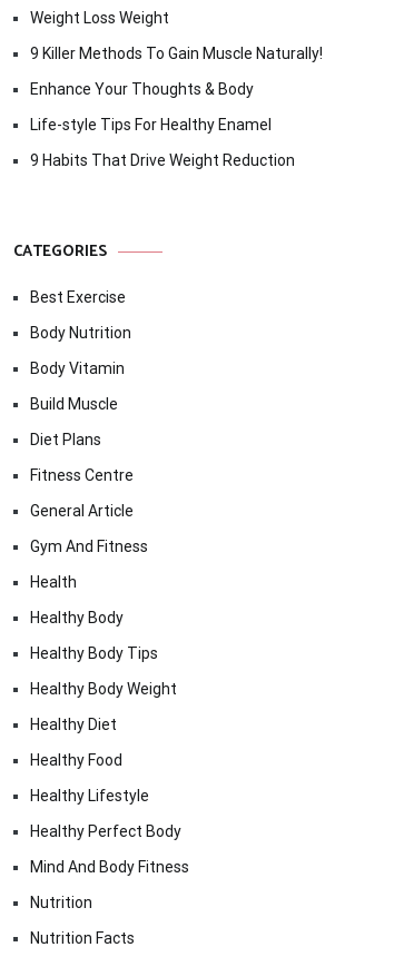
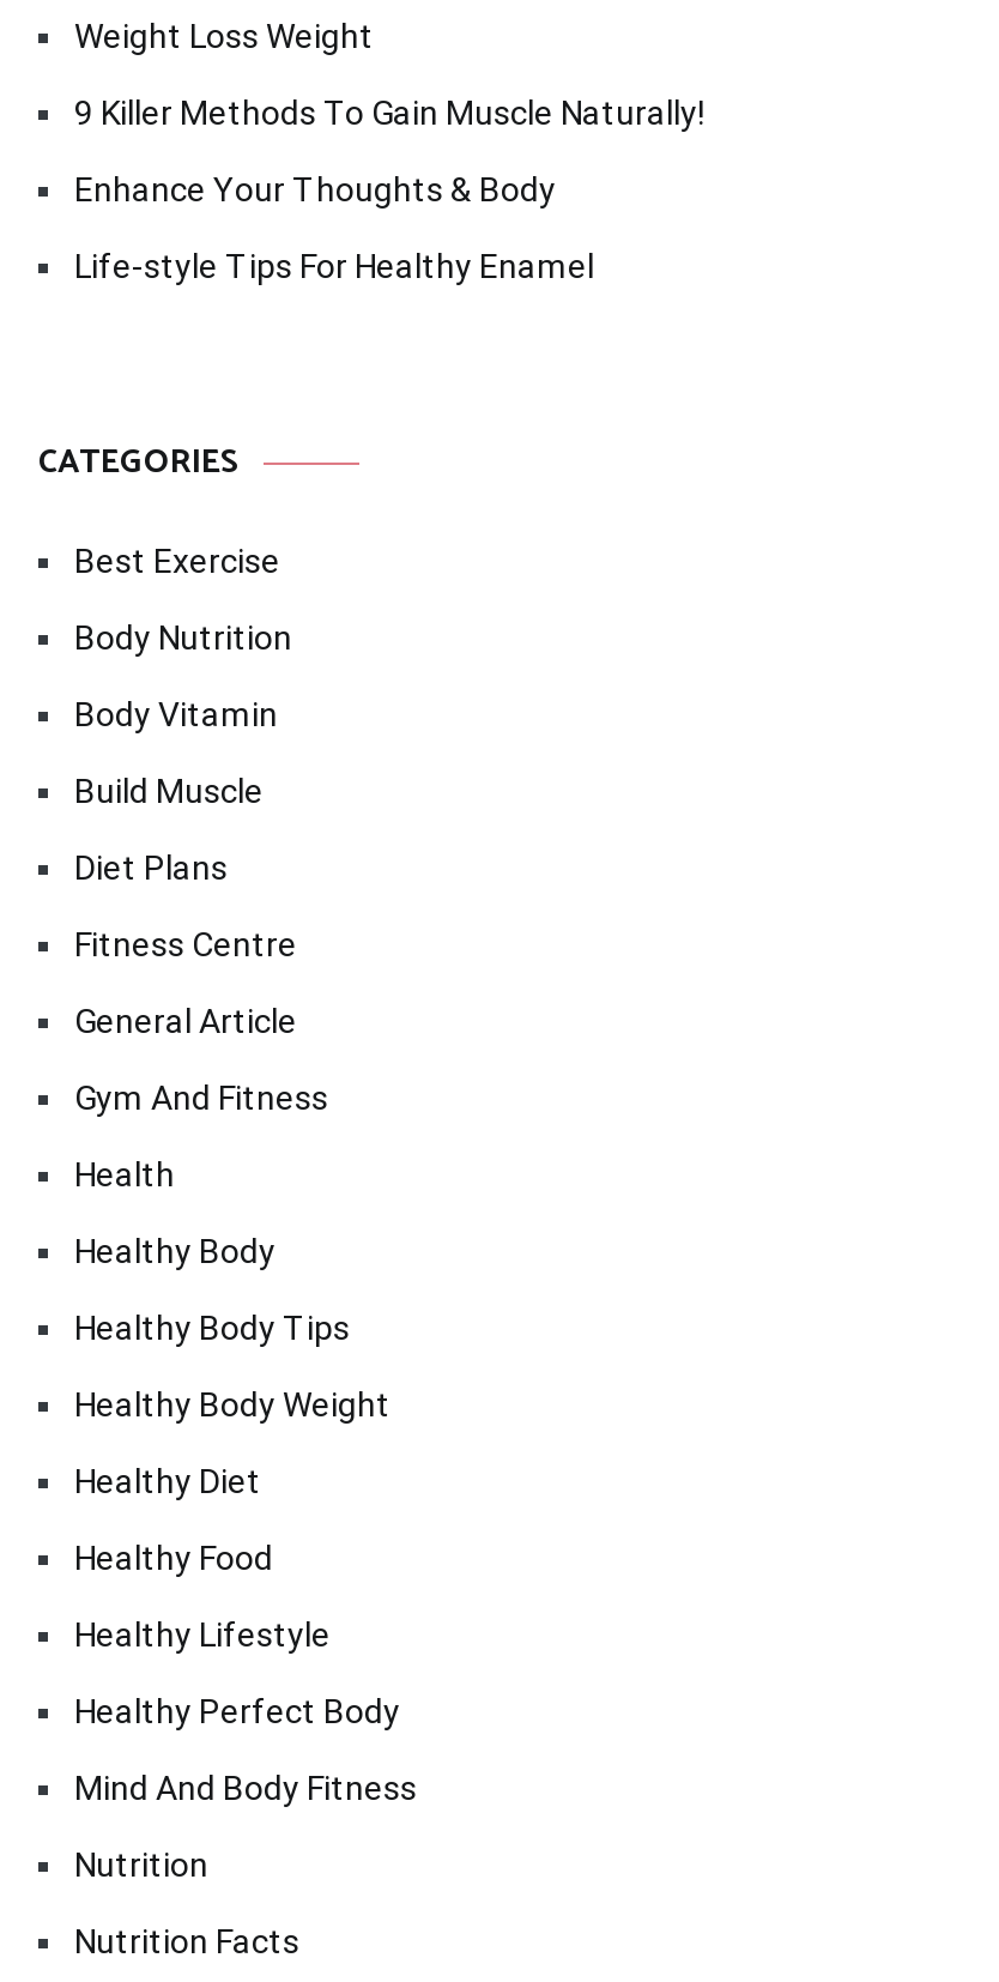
[30,152,295,169] 9 Habits That Drive Weight Reduction -> none

